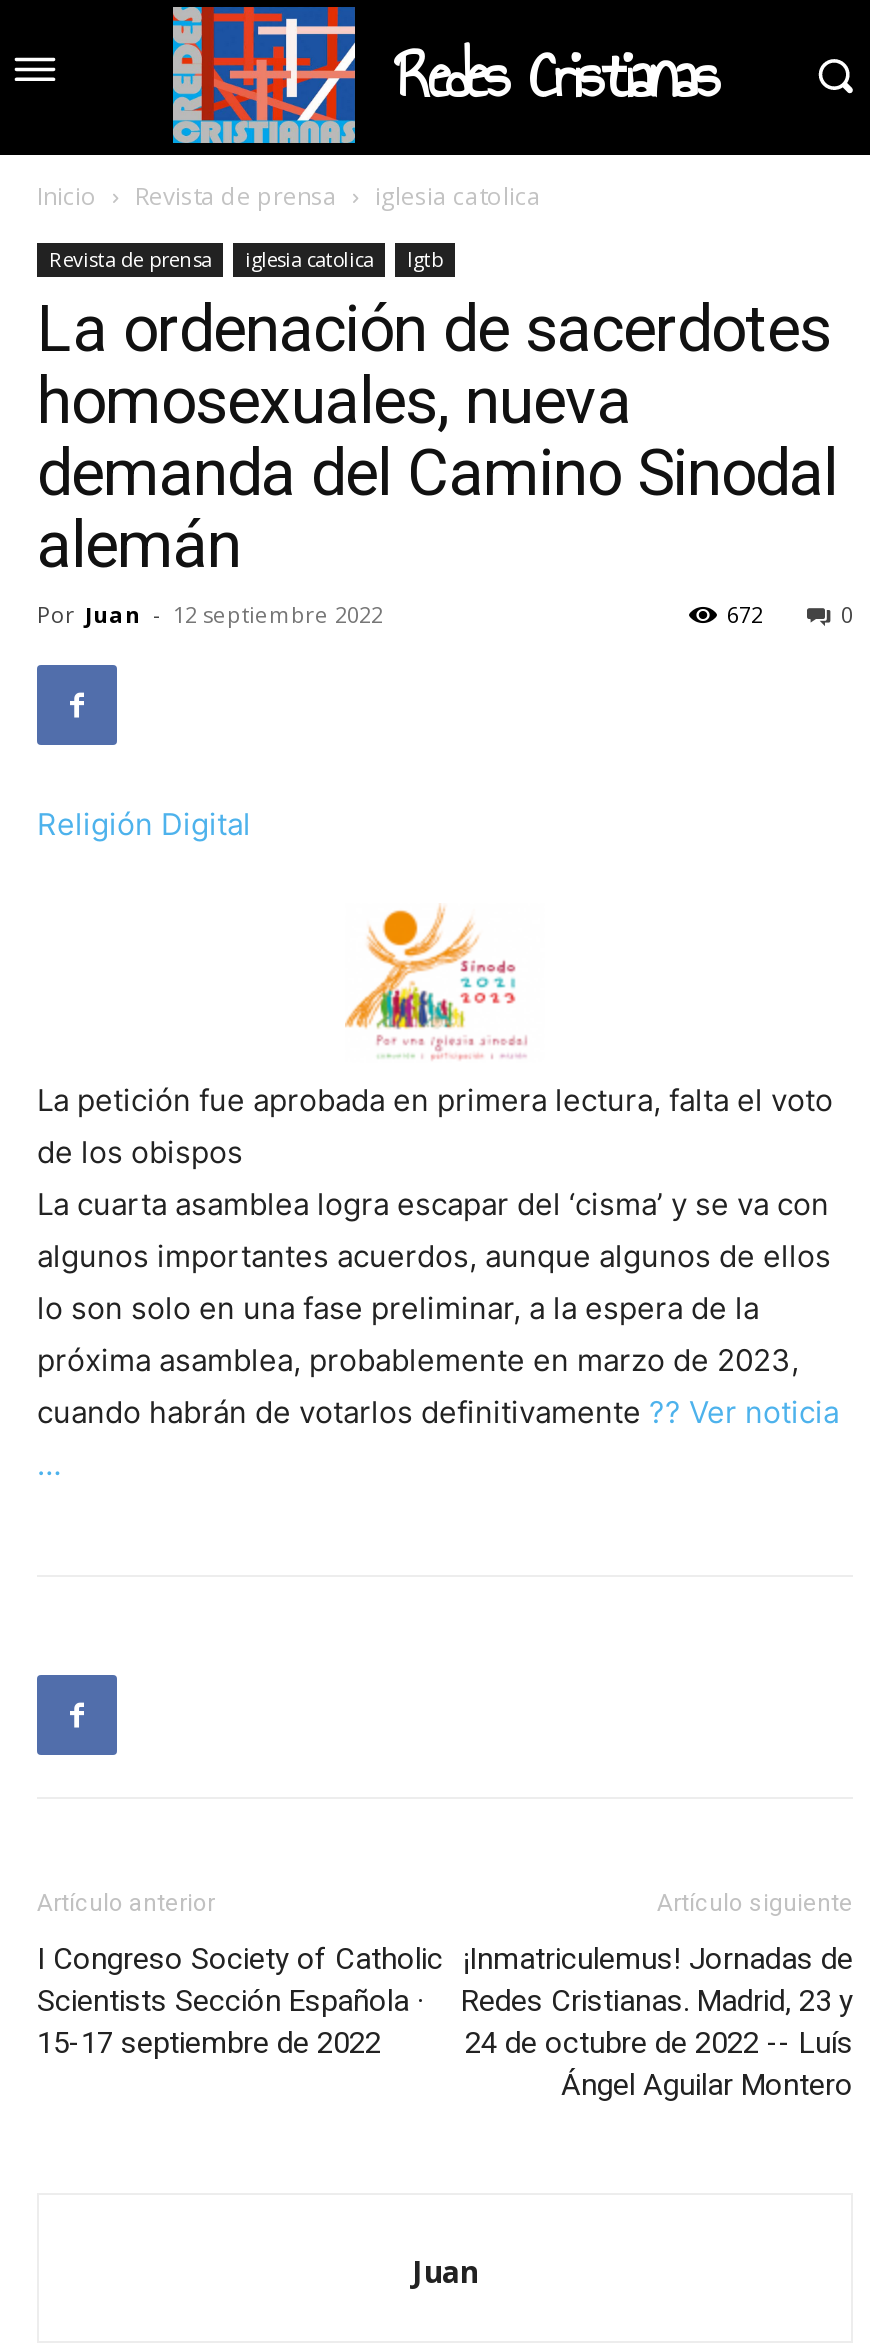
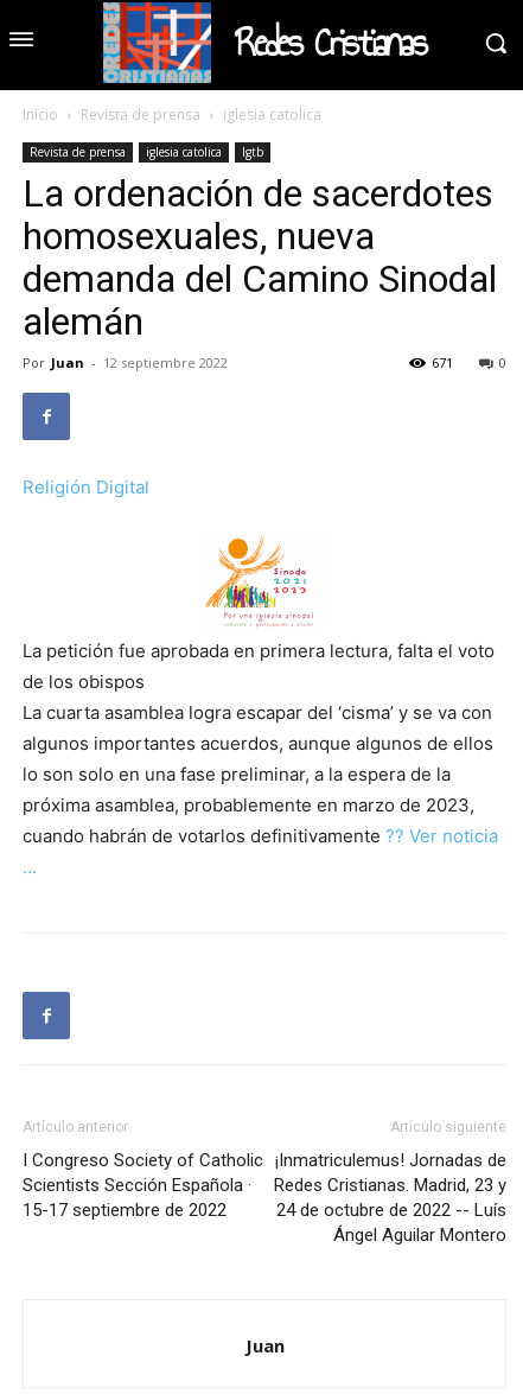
[727,600,763,630] 672 -> [432,354,453,372] 671

